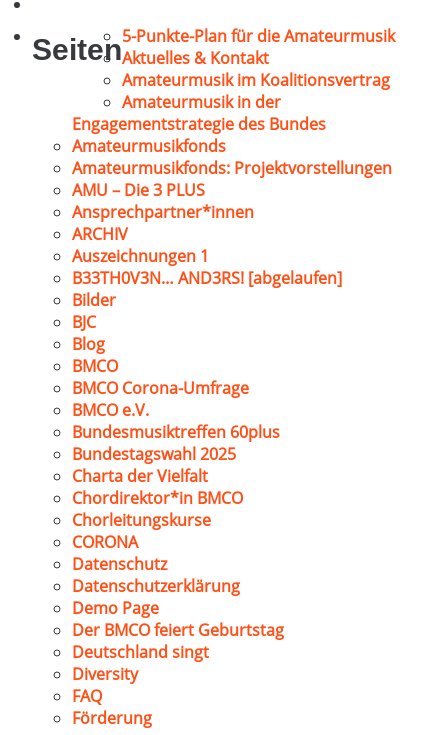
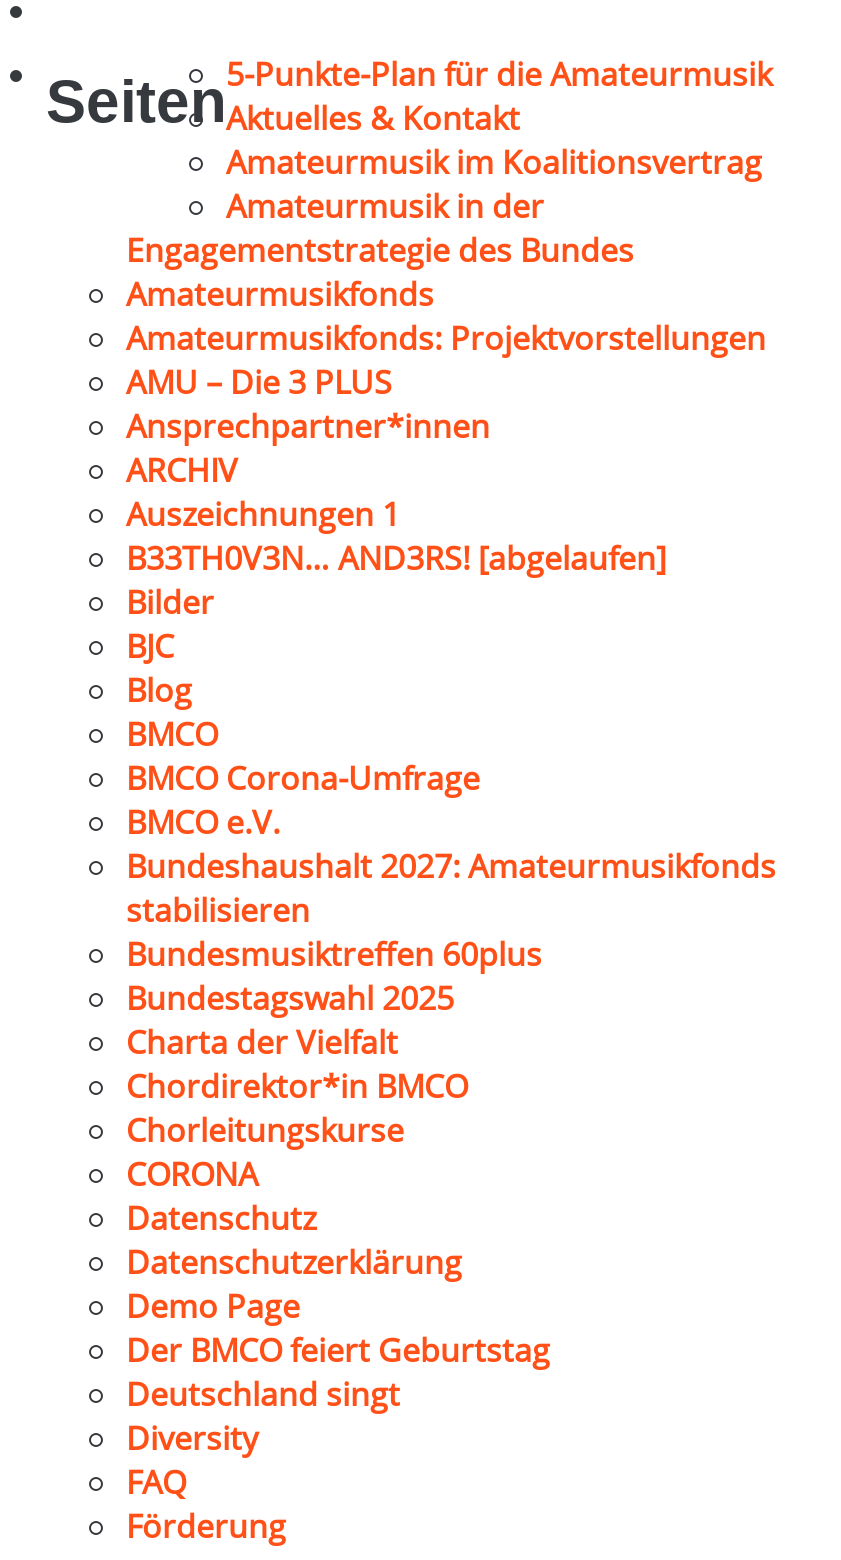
none -> [126,844,776,932] Bundeshaushalt 2027: Amateurmusikfonds | stabilisieren

